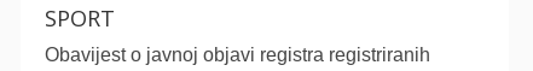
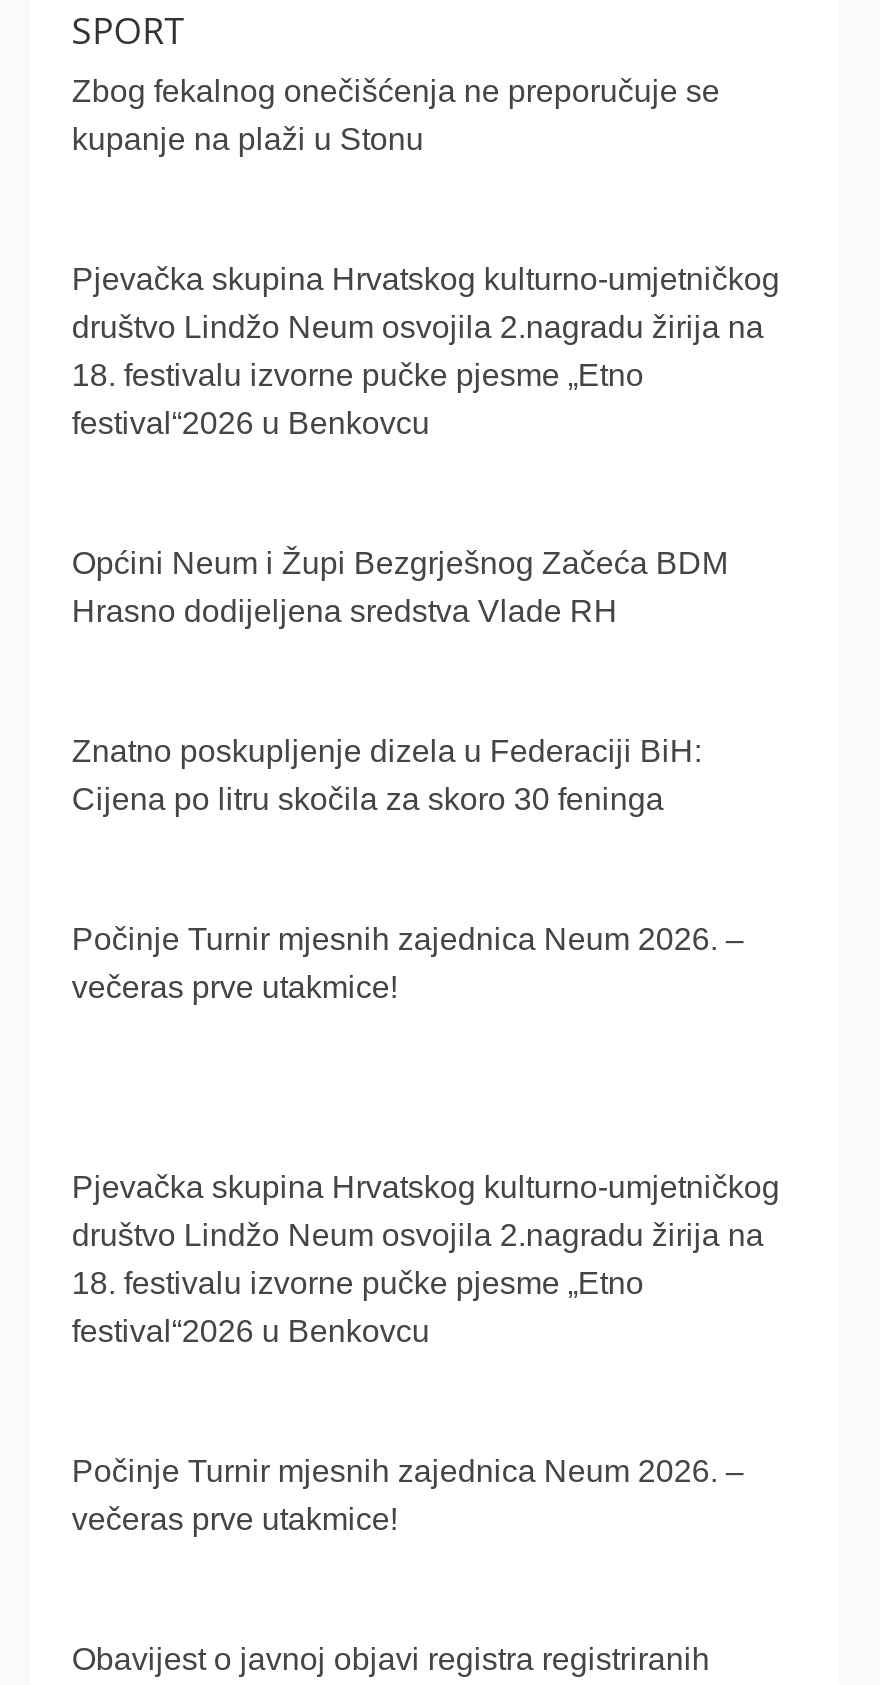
none -> [72,74,720,156] Zbog fekalnog onečišćenja ne preporučuje se | kupanje na plaži u Stonu
none -> [72,262,780,440] Pjevačka skupina Hrvatskog kulturno-umjetničkog | društvo Lindžo Neum osvojila 2.nagradu žirija na | 18. festivalu izvorne pučke pjesme „Etno | festival“2026 u Benkovcu
none -> [72,546,728,628] Općini Neum i Župi Bezgrješnog Začeća BDM | Hrasno dodijeljena sredstva Vlade RH
none -> [72,734,702,816] Znatno poskupljenje dizela u Federaciji BiH: | Cijena po litru skočila za skoro 30 feninga
none -> [72,922,744,1004] Počinje Turnir mjesnih zajednica Neum 2026. – | večeras prve utakmice!
none -> [72,1170,780,1348] Pjevačka skupina Hrvatskog kulturno-umjetničkog | društvo Lindžo Neum osvojila 2.nagradu žirija na | 18. festivalu izvorne pučke pjesme „Etno | festival“2026 u Benkovcu
none -> [72,1454,744,1536] Počinje Turnir mjesnih zajednica Neum 2026. – | večeras prve utakmice!

